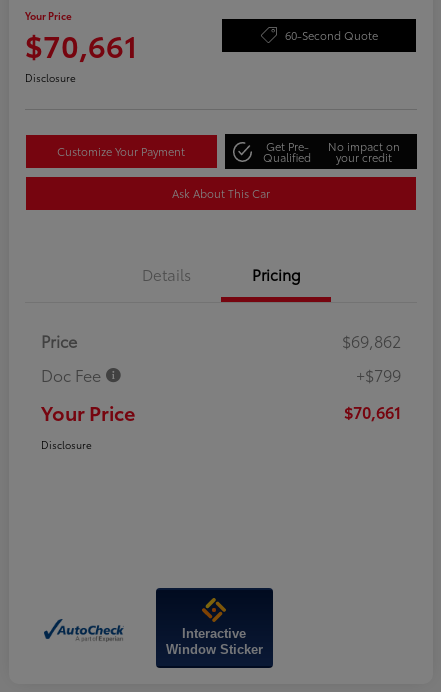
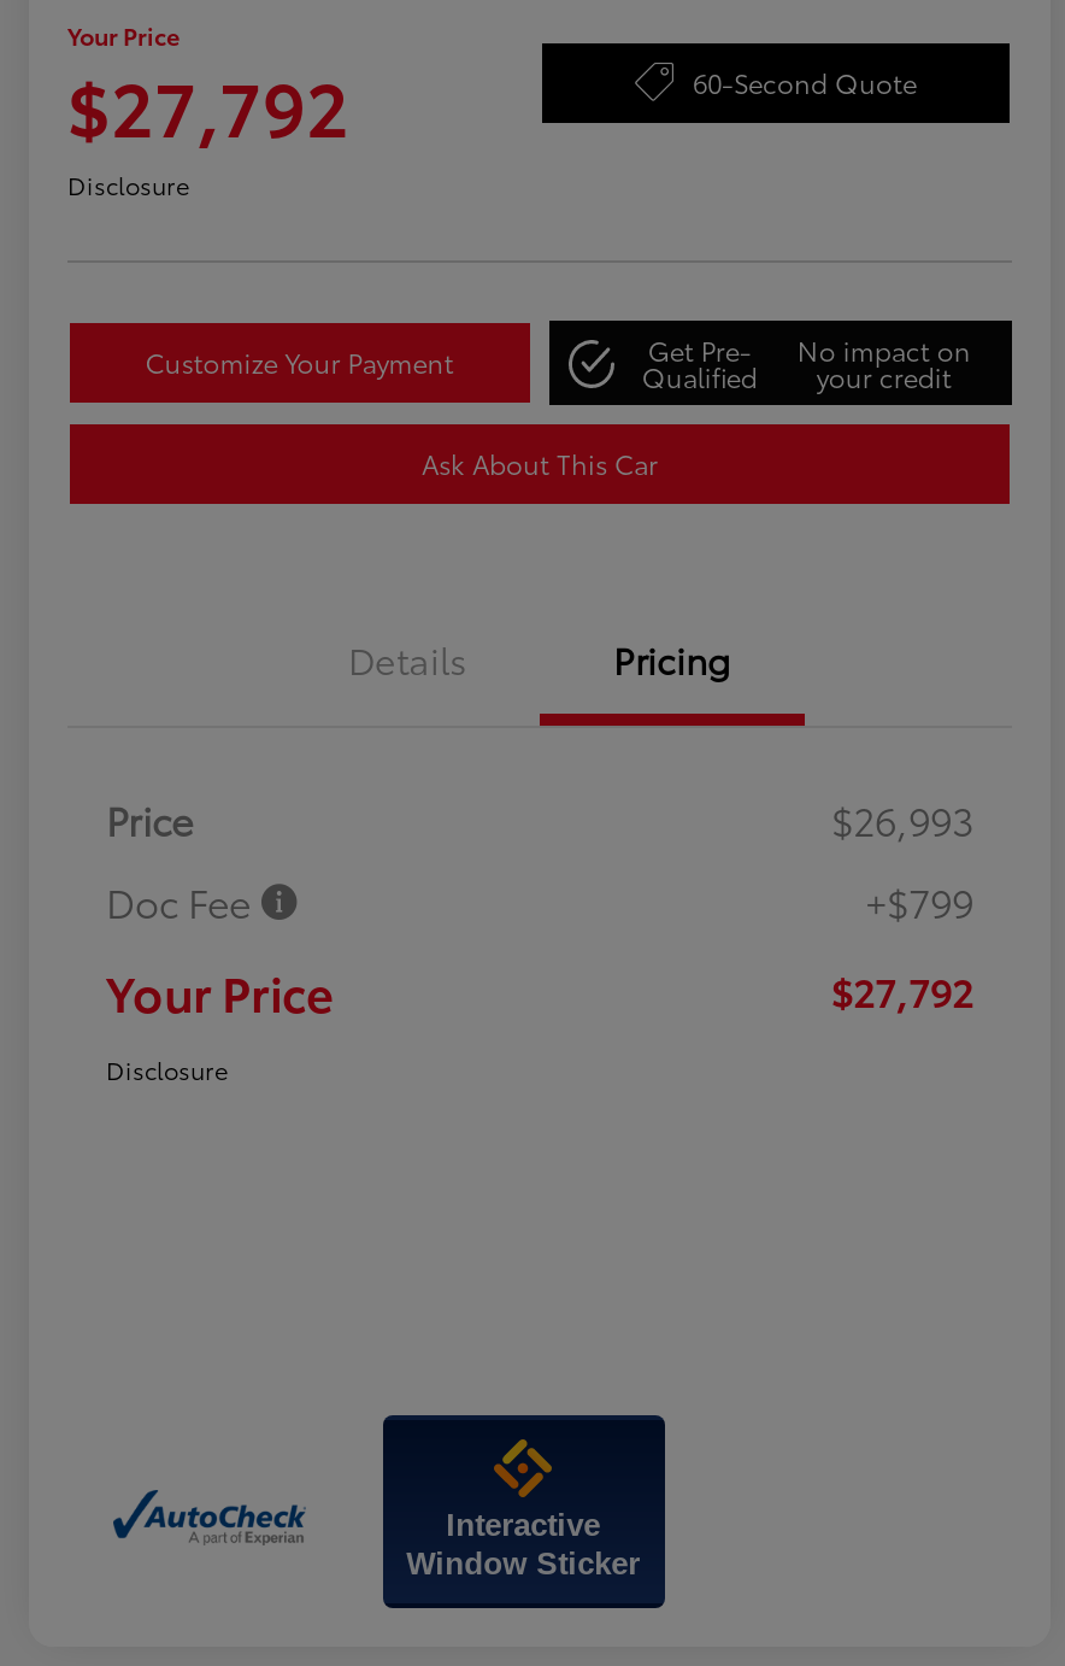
[25,23,137,66] $70,661 -> [67,54,349,158] $27,792
[342,329,401,352] $69,862 -> [831,792,973,847] $26,993
[344,400,401,423] $70,661 -> [831,963,973,1019] $27,792

